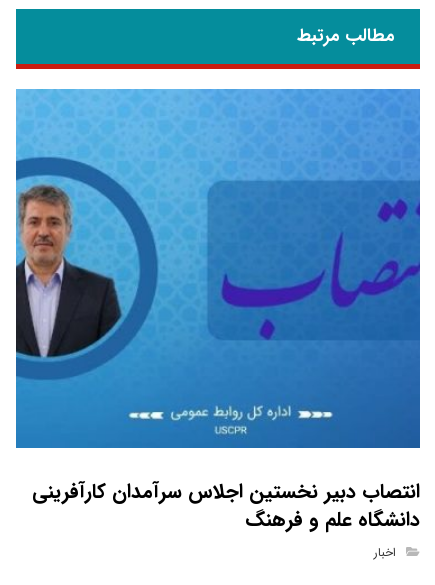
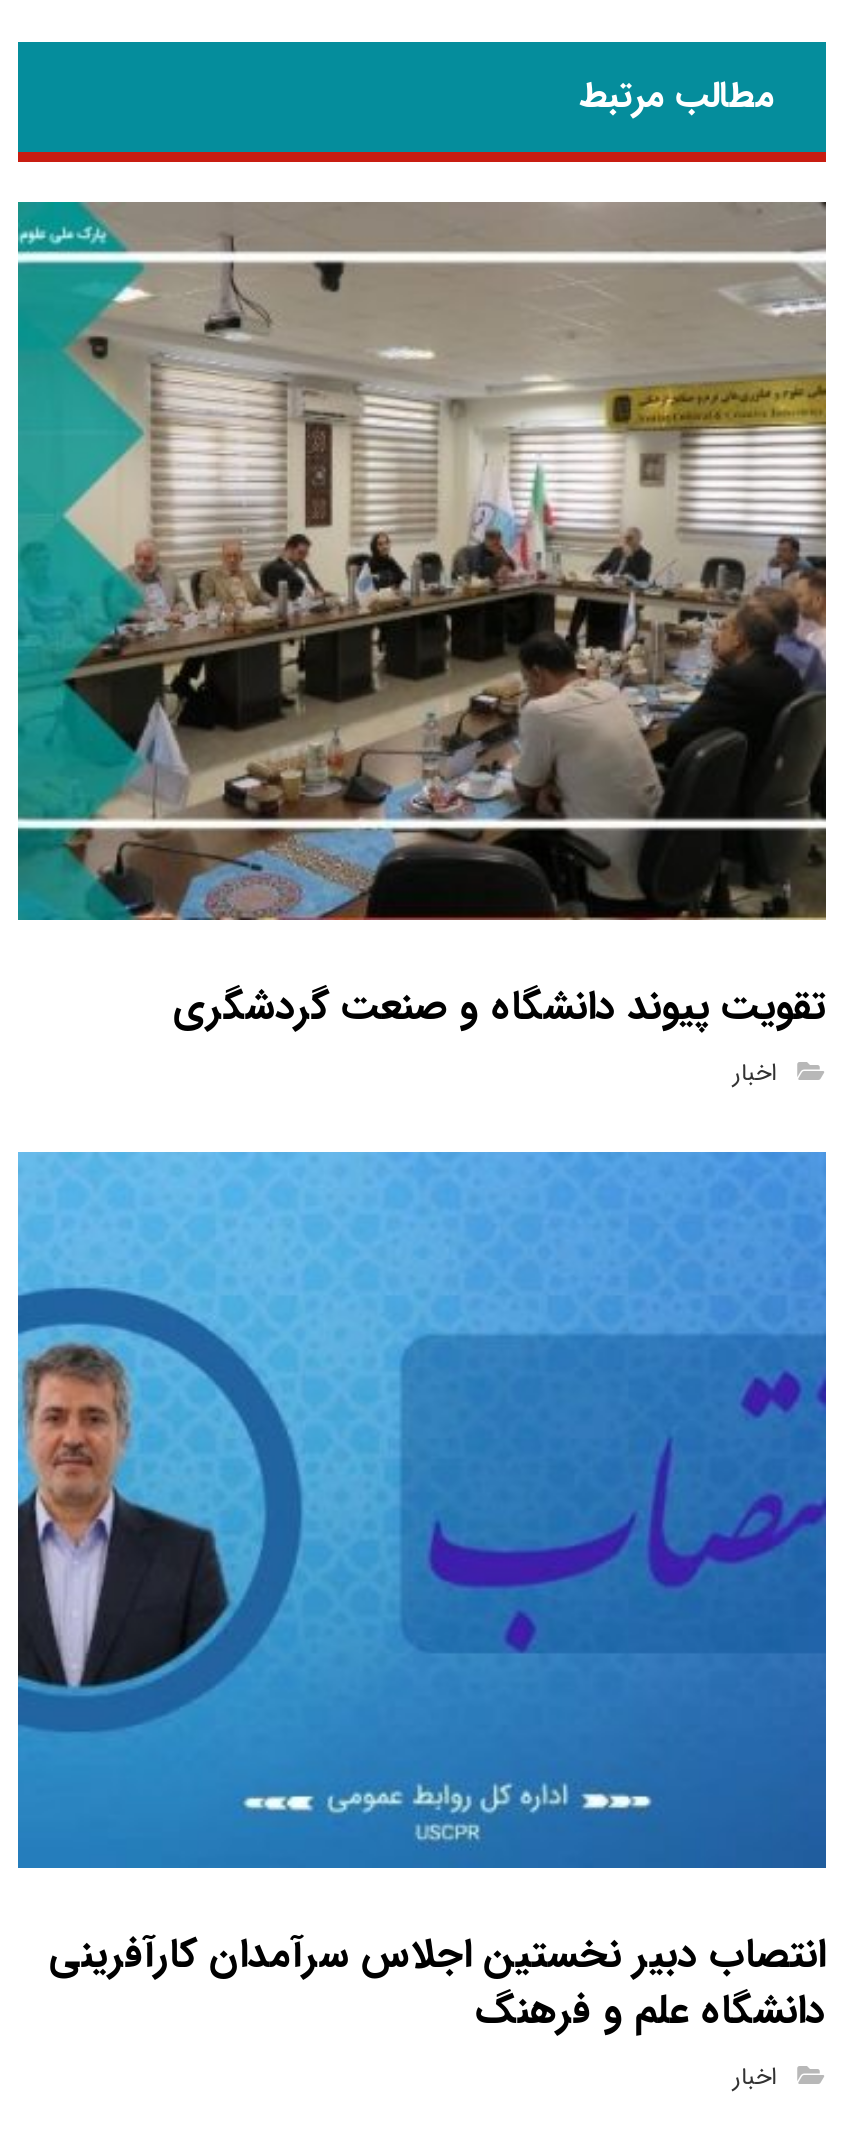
none -> [16,201,828,1091] [image] | تقویت پیوند دانشگاه و صنعت گردشگری | اخبار

